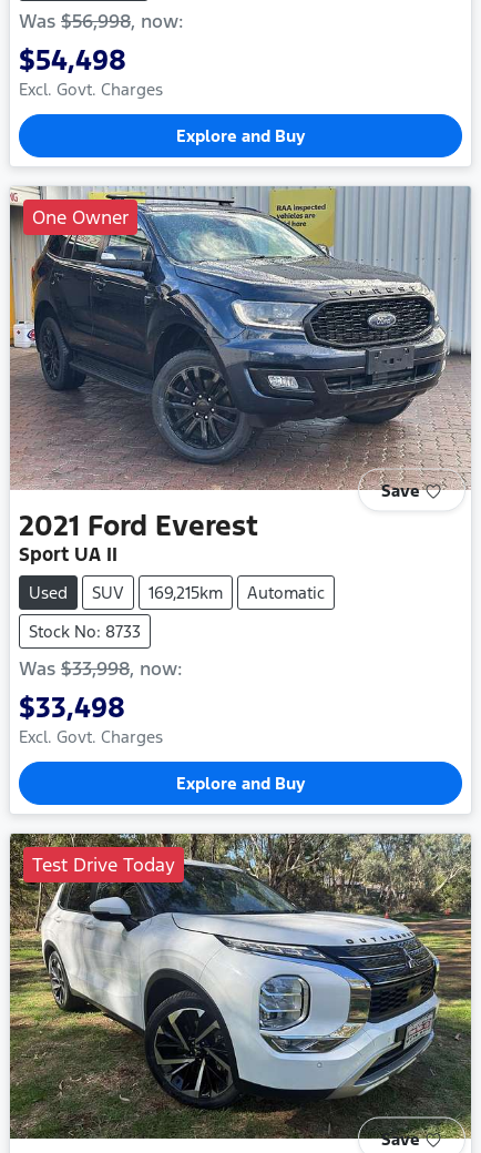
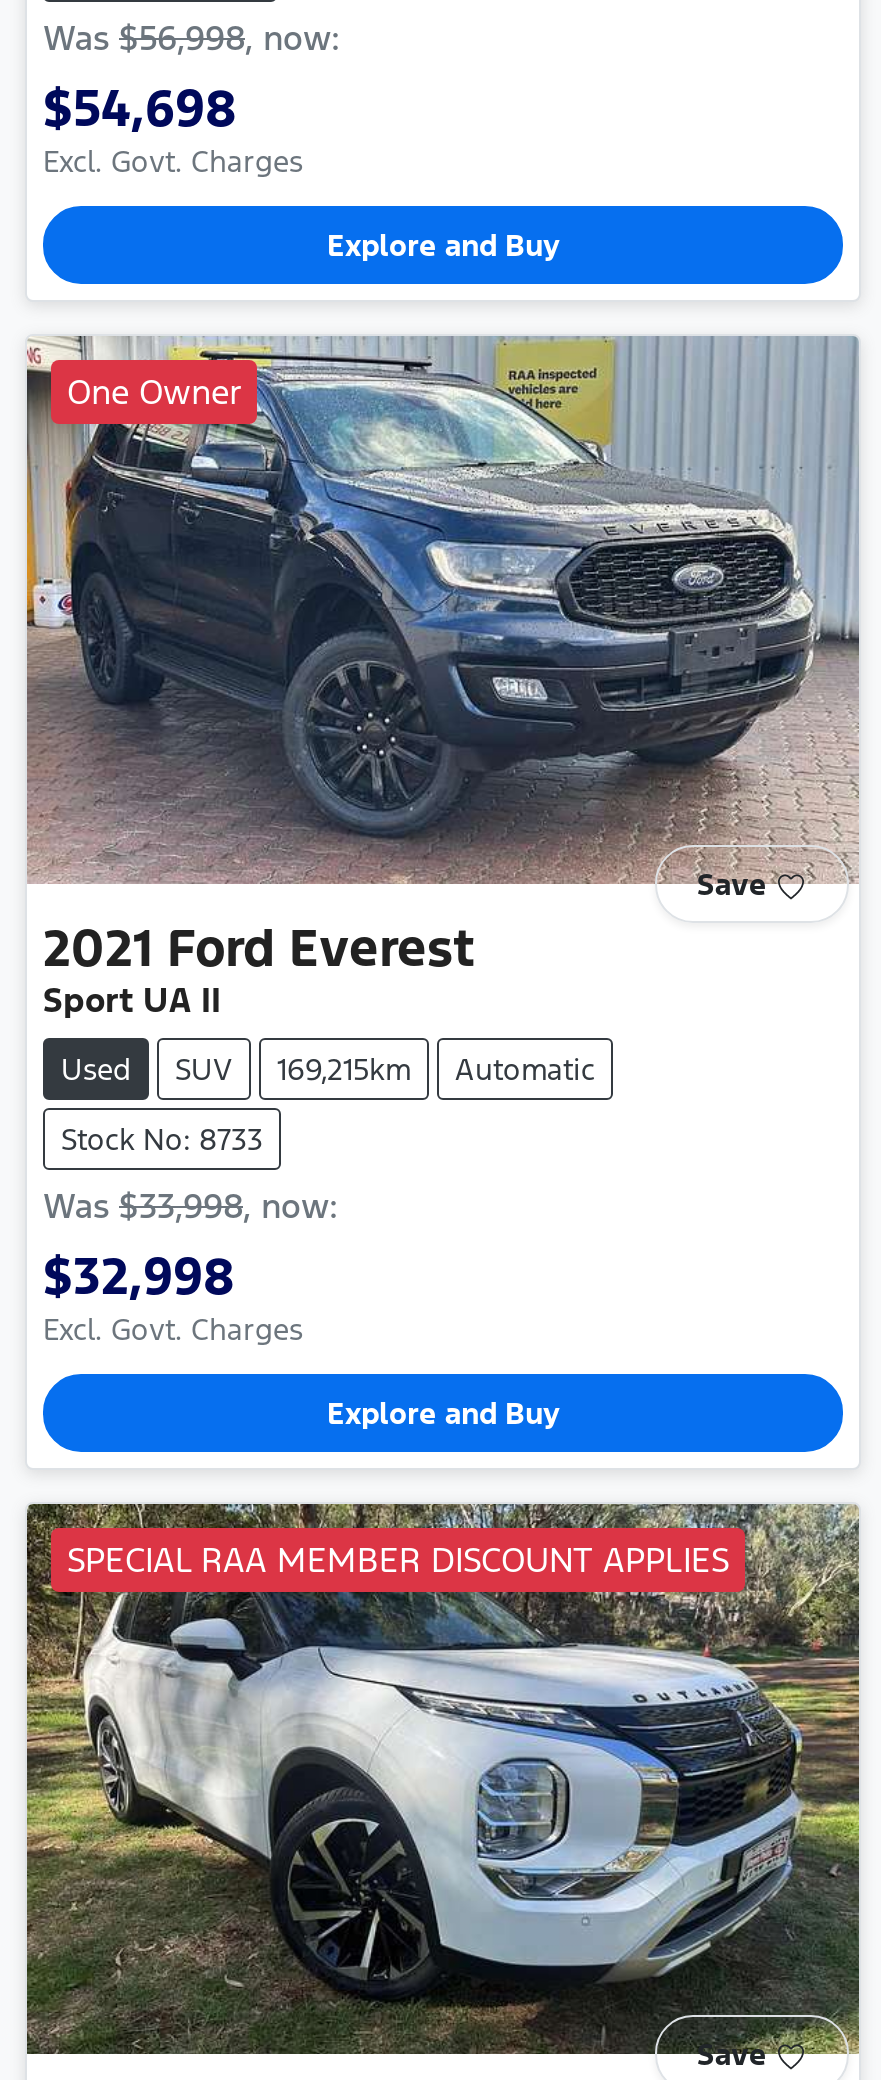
[19,42,126,77] $54,498 -> [43,76,237,140] $54,698
[19,690,125,726] $33,498 -> [43,1245,235,1309] $32,998
[32,853,175,877] Test Drive Today -> [67,1539,729,1583] SPECIAL RAA MEMBER DISCOUNT APPLIES

